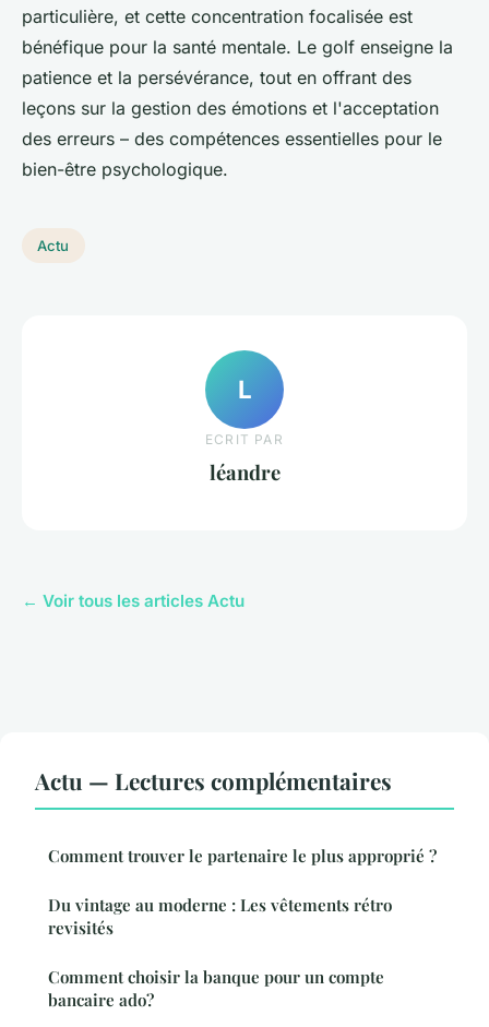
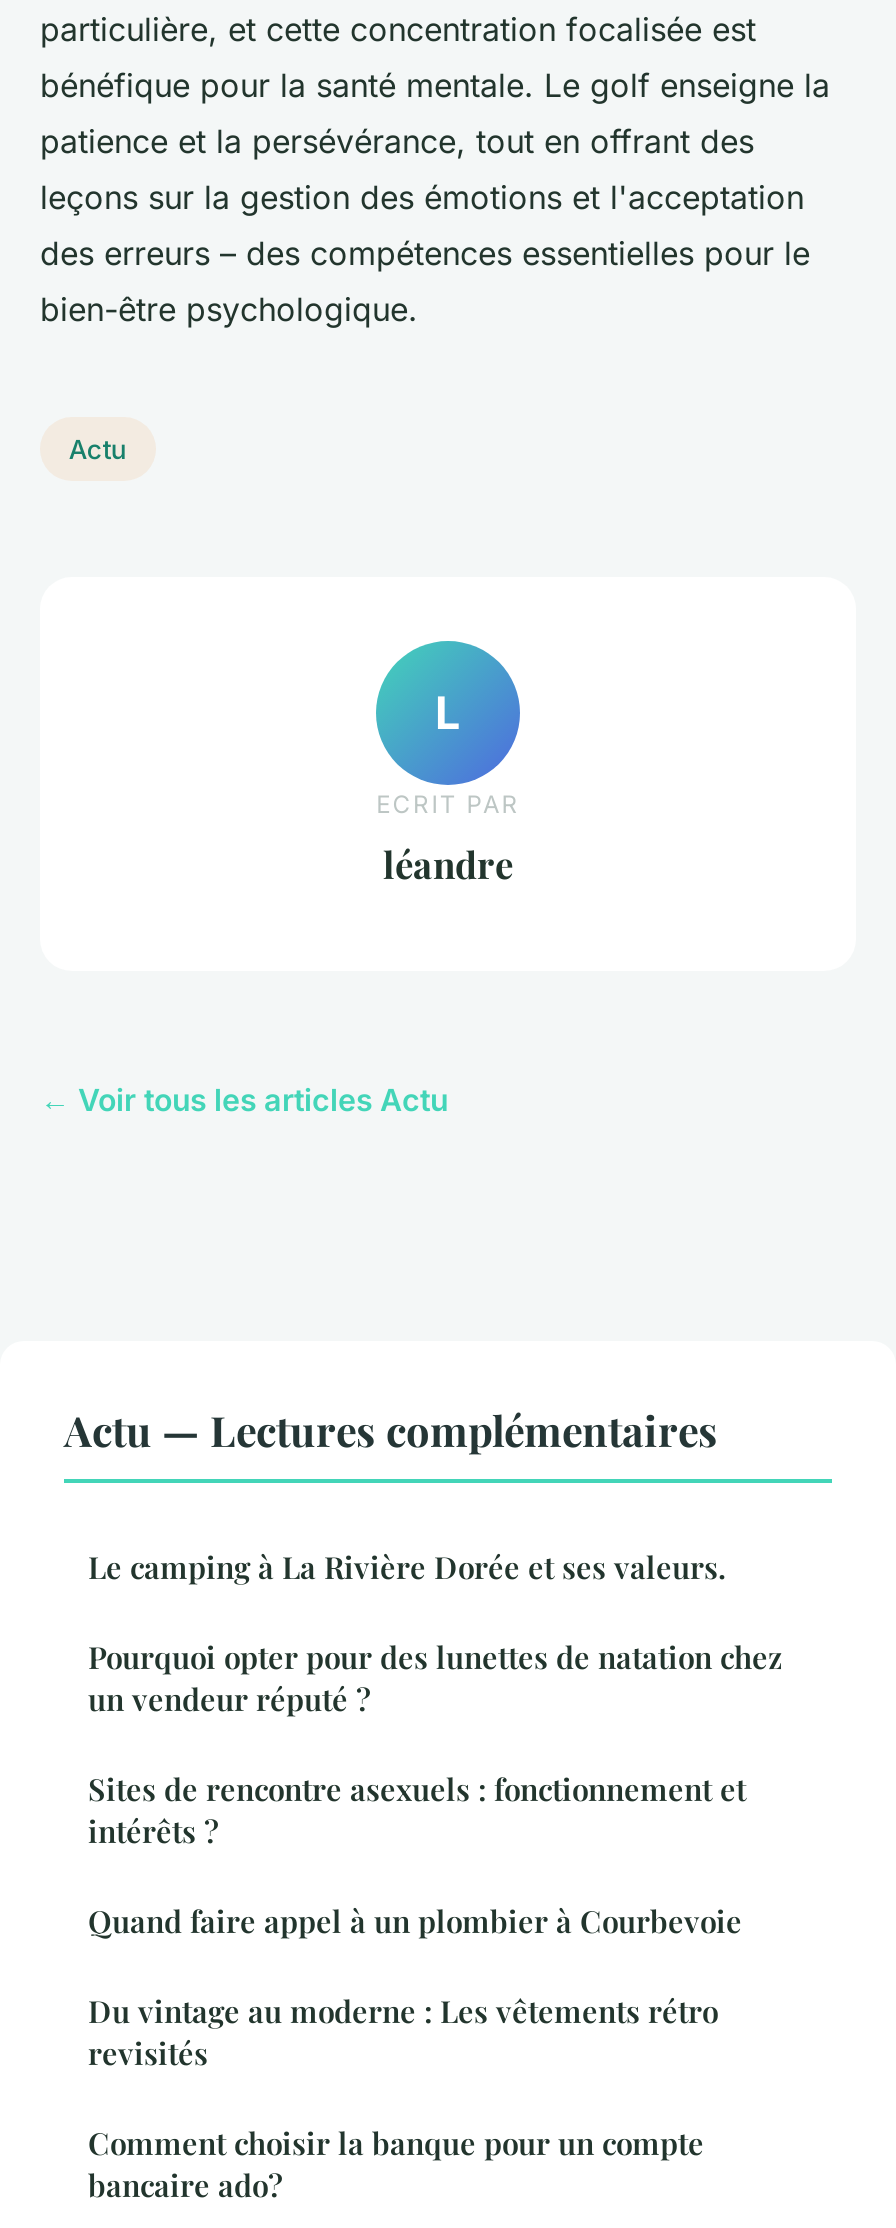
[48,845,437,867] Comment trouver le partenaire le plus approprié ? -> [88,1547,782,1941] Le camping à La Rivière Dorée et ses valeurs. | Pourquoi opter pour des lunettes de natation chez | un vendeur réputé ? | Sites de rencontre asexuels : fonctionnement et | intérêts ? | Quand faire appel à un plombier à Courbevoie

